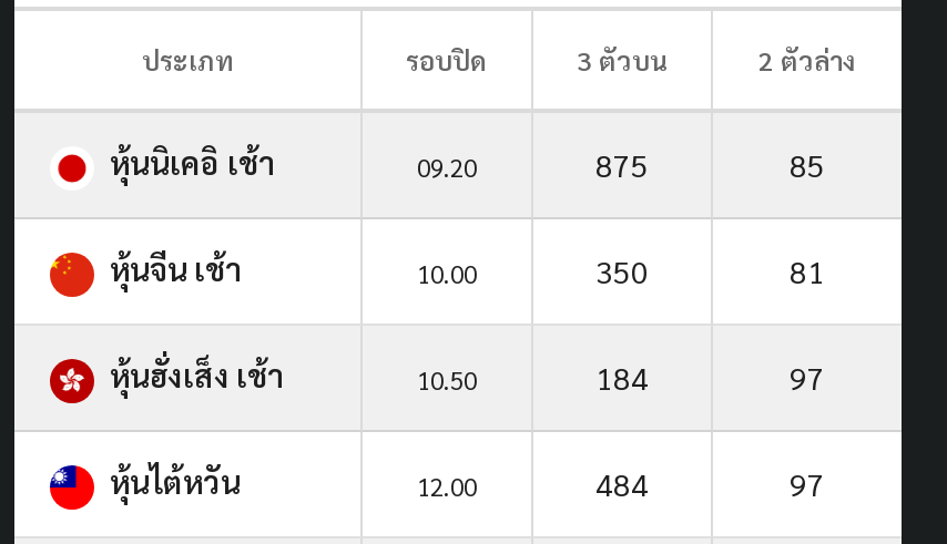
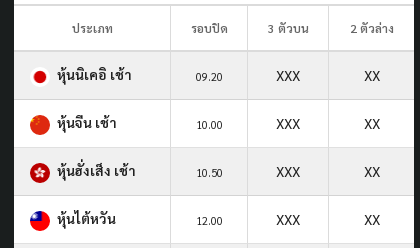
[595,144,825,183] 875 | 85 -> [276,66,379,84] XXX | XX
[595,250,825,290] 350 | 81 -> [276,114,379,132] XXX | XX
[595,356,825,396] 184 | 97 -> [276,162,379,180] XXX | XX
[595,463,825,503] 484 | 97 -> [276,210,379,228] XXX | XX

